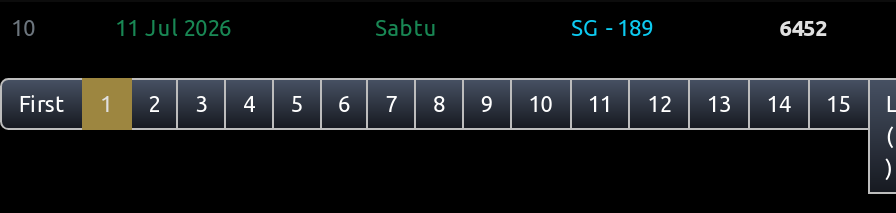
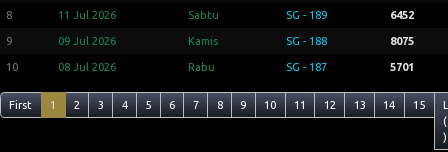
[11,17,35,41] 10 -> [6,9,12,21] 8
none -> [6,35,414,73] 9 | 09 Jul 2026 | Kamis | SG - 188 | 8075 | 10 | 08 Jul 2026 | Rabu | SG - 187 | 5701

